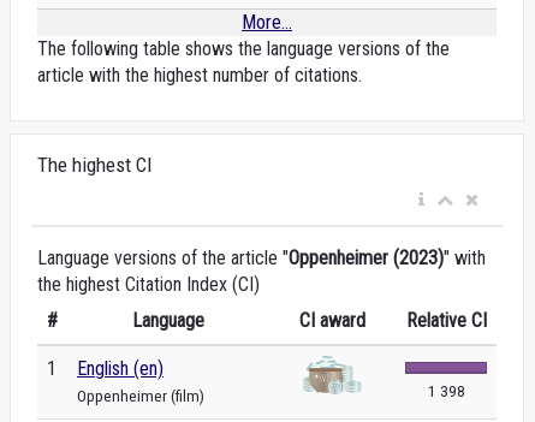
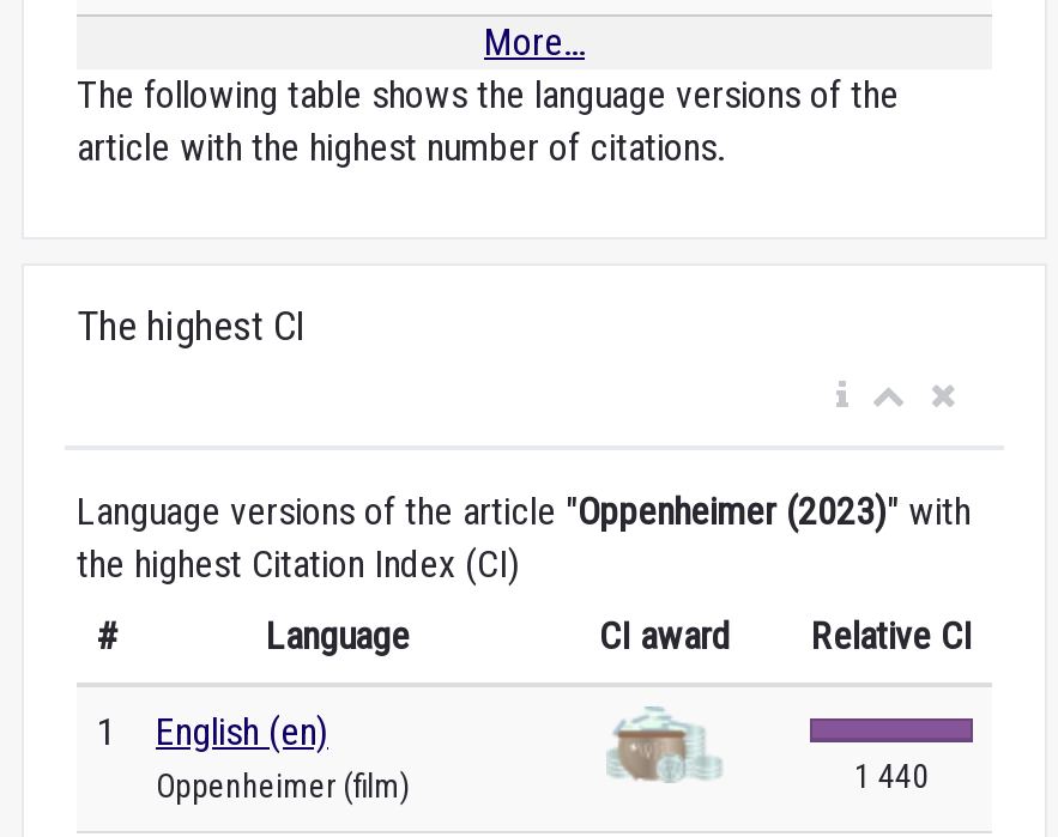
[427,381,465,400] 1 398 -> [854,757,929,795] 1 440

